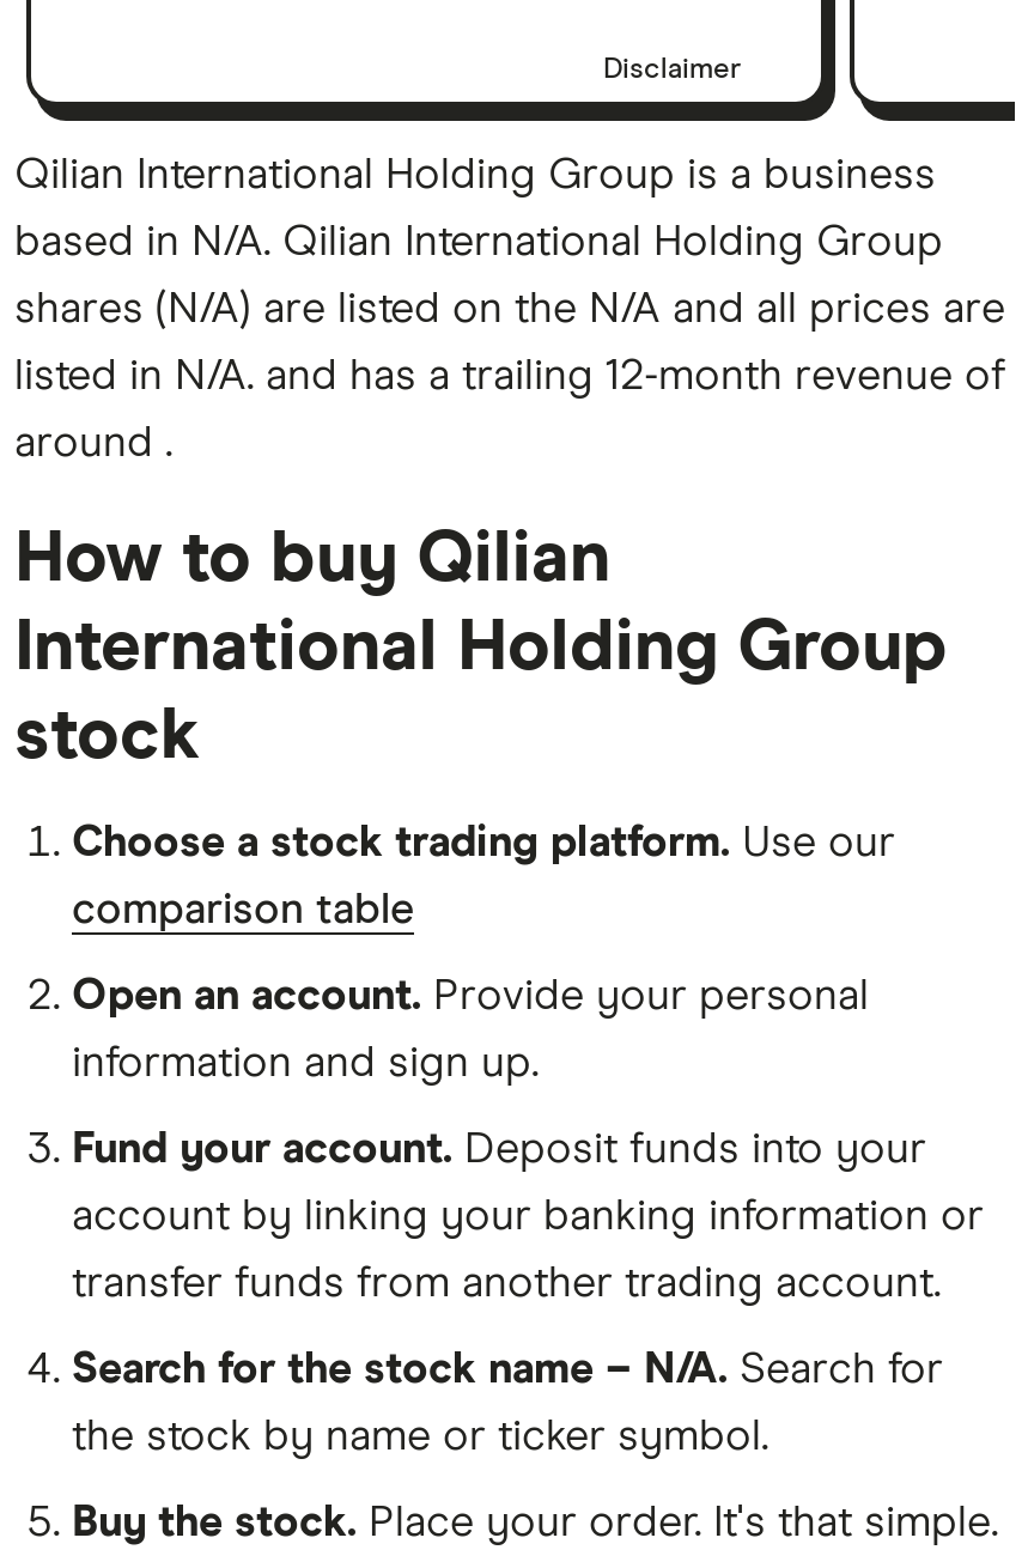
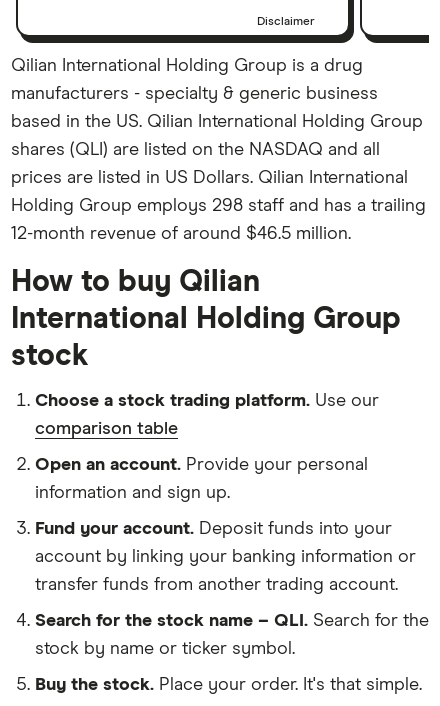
[14,153,1005,465] Qilian International Holding Group is a business | based in N/A. Qilian International Holding Group | shares (N/A) are listed on the N/A and all prices are | listed in N/A. and has a trailing 12-month revenue of | around . -> [11,57,426,243] Qilian International Holding Group is a drug | manufacturers - specialty & generic business | based in the US. Qilian International Holding Group | shares (QLI) are listed on the NASDAQ and all | prices are listed in US Dollars. Qilian International | Holding Group employs 298 staff and has a trailing | 12-month revenue of around $46.5 million.
[72,1348,943,1391] Search for the stock name – N/A. Search for -> [35,612,429,630] Search for the stock name – QLI. Search for the
[72,1415,768,1458] the stock by name or ticker symbol. -> [35,640,295,658] stock by name or ticker symbol.

